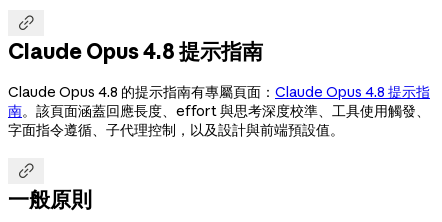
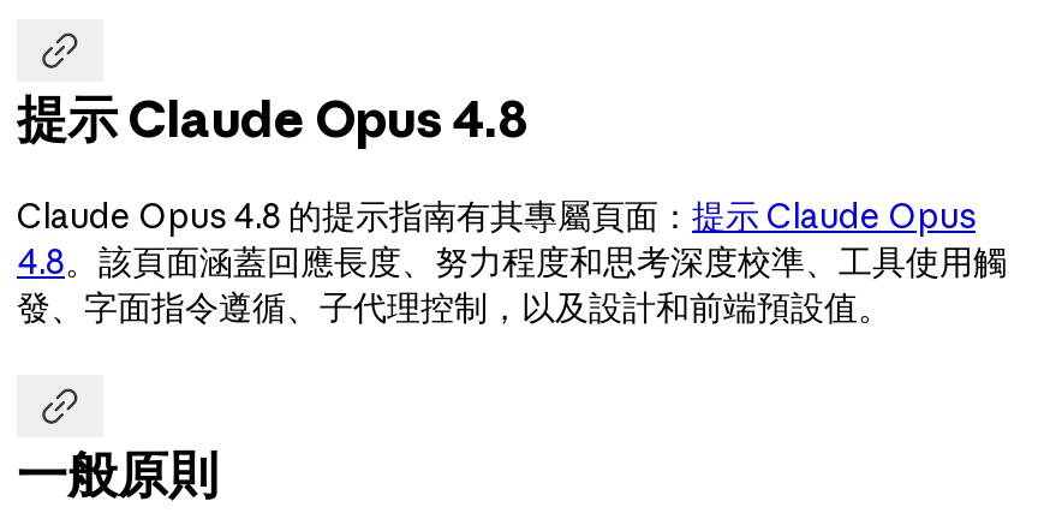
[8,38,263,64] Claude Opus 4.8 提示指南 -> [17,86,529,149] 提示 Claude Opus 4.8
[8,83,430,139] Claude Opus 4.8 的提示指南有專屬頁面：Claude Opus 4.8 提示指 | 南。該頁面涵蓋回應長度、effort 與思考深度校準、工具使用觸發、 | 字面指令遵循、子代理控制，以及設計與前端預設值。 -> [17,196,1007,330] Claude Opus 4.8 的提示指南有其專屬頁面：提示 Claude Opus | 4.8。該頁面涵蓋回應長度、努力程度和思考深度校準、工具使用觸 | 發、字面指令遵循、子代理控制，以及設計和前端預設值。

